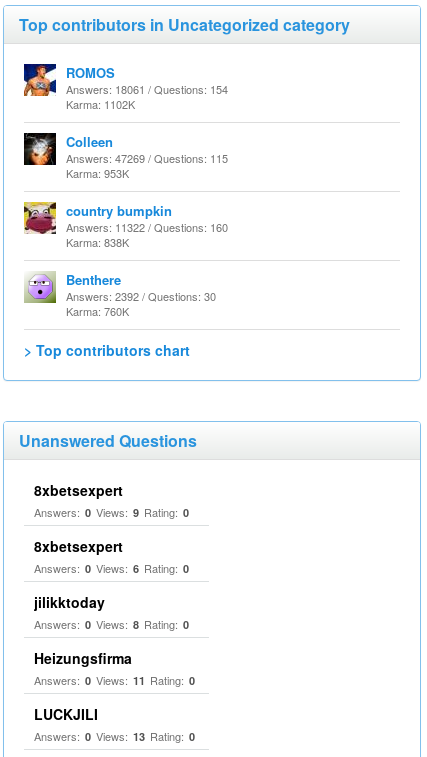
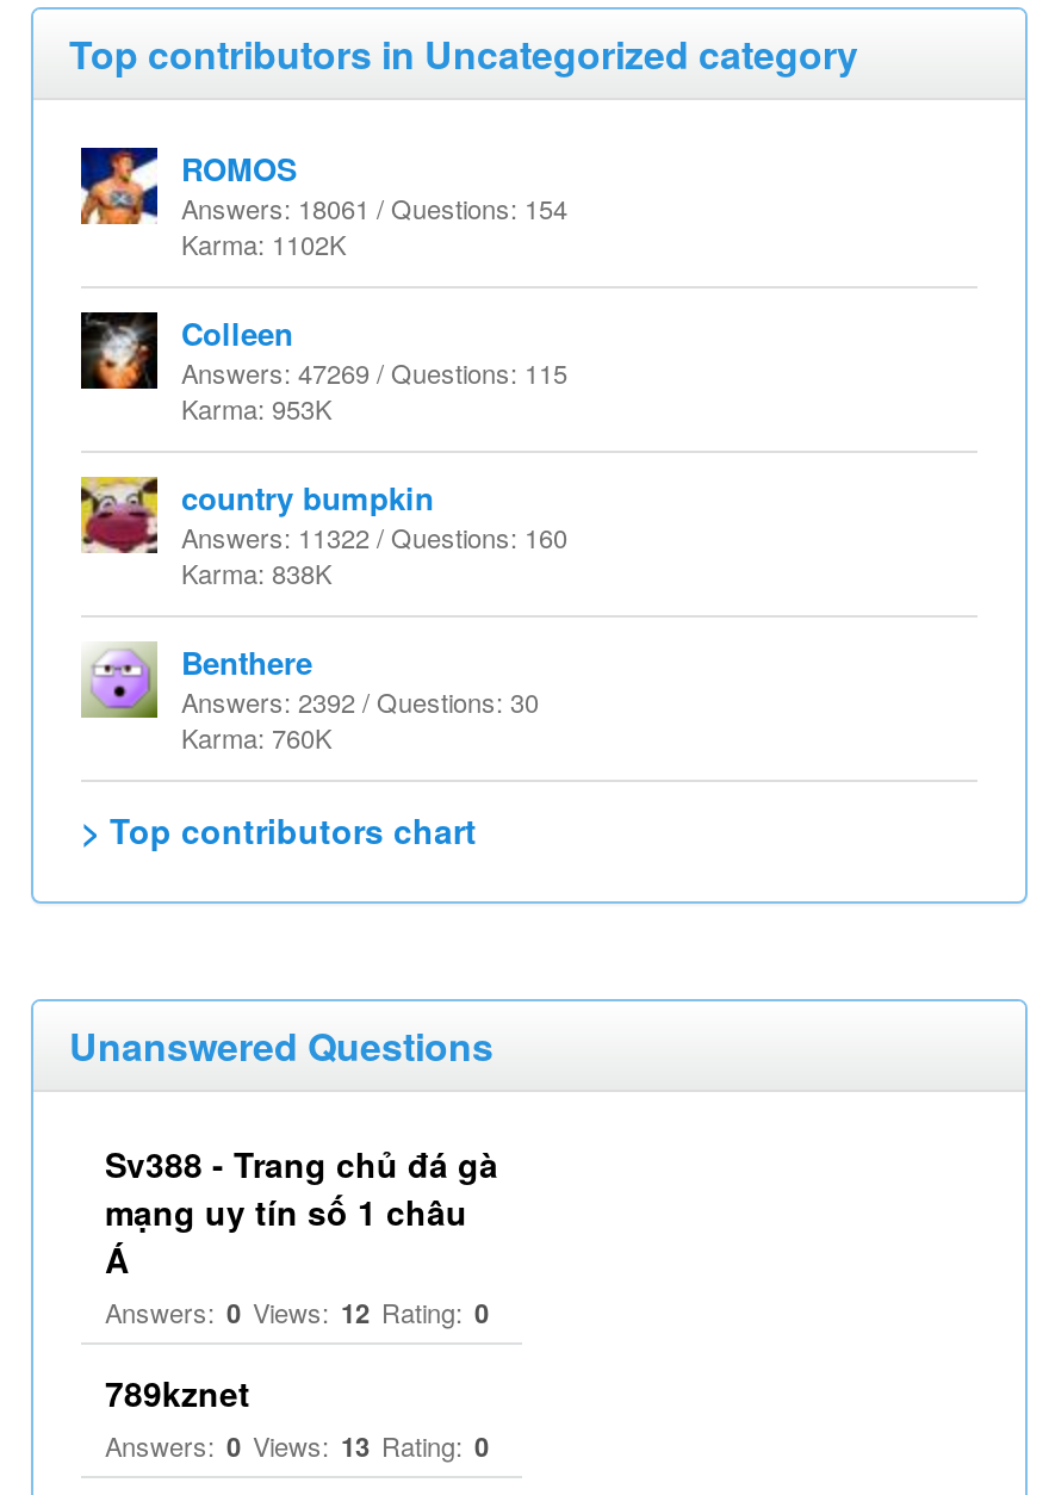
[34,480,195,724] 8xbetsexpert | Answers: 0 Views: 9 Rating: 0 | 8xbetsexpert | Answers: 0 Views: 6 Rating: 0 | jilikktoday | Answers: 0 Views: 8 Rating: 0 | Heizungsfirma | Answers: 0 Views: 11 Rating: 0 | LUCKJILI -> [105,1140,498,1416] Sv388 - Trang chủ đá gà | mạng uy tín số 1 châu | Á | Answers: 0 Views: 12 Rating: 0 | 789kznet

